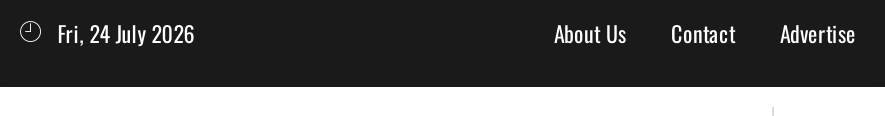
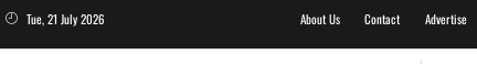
[58,17,196,49] Fri, 24 July 2026 -> [26,10,105,28] Tue, 21 July 2026

